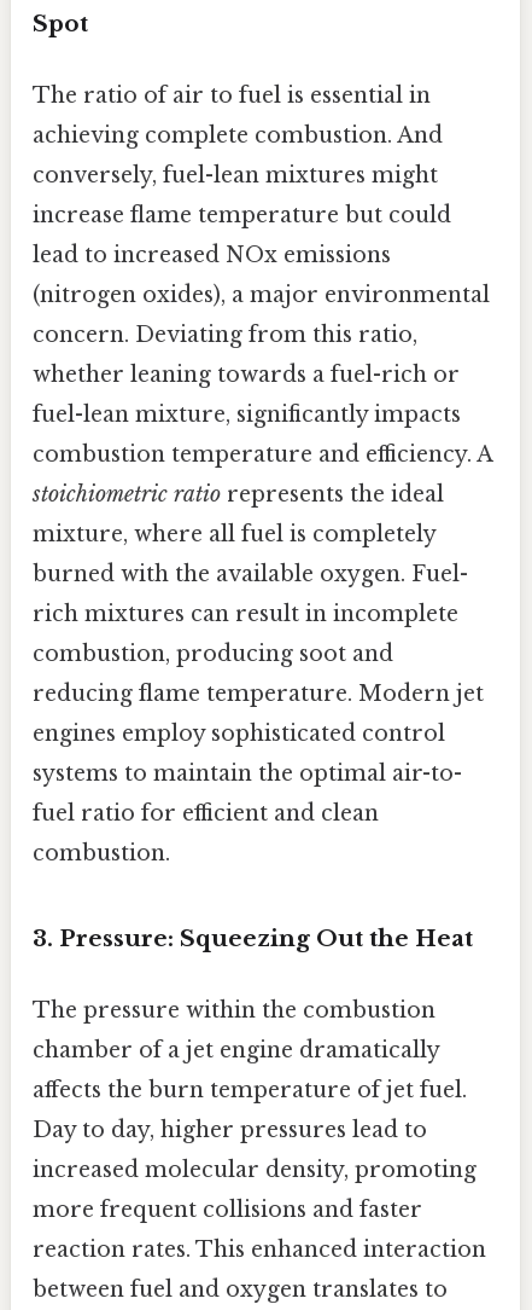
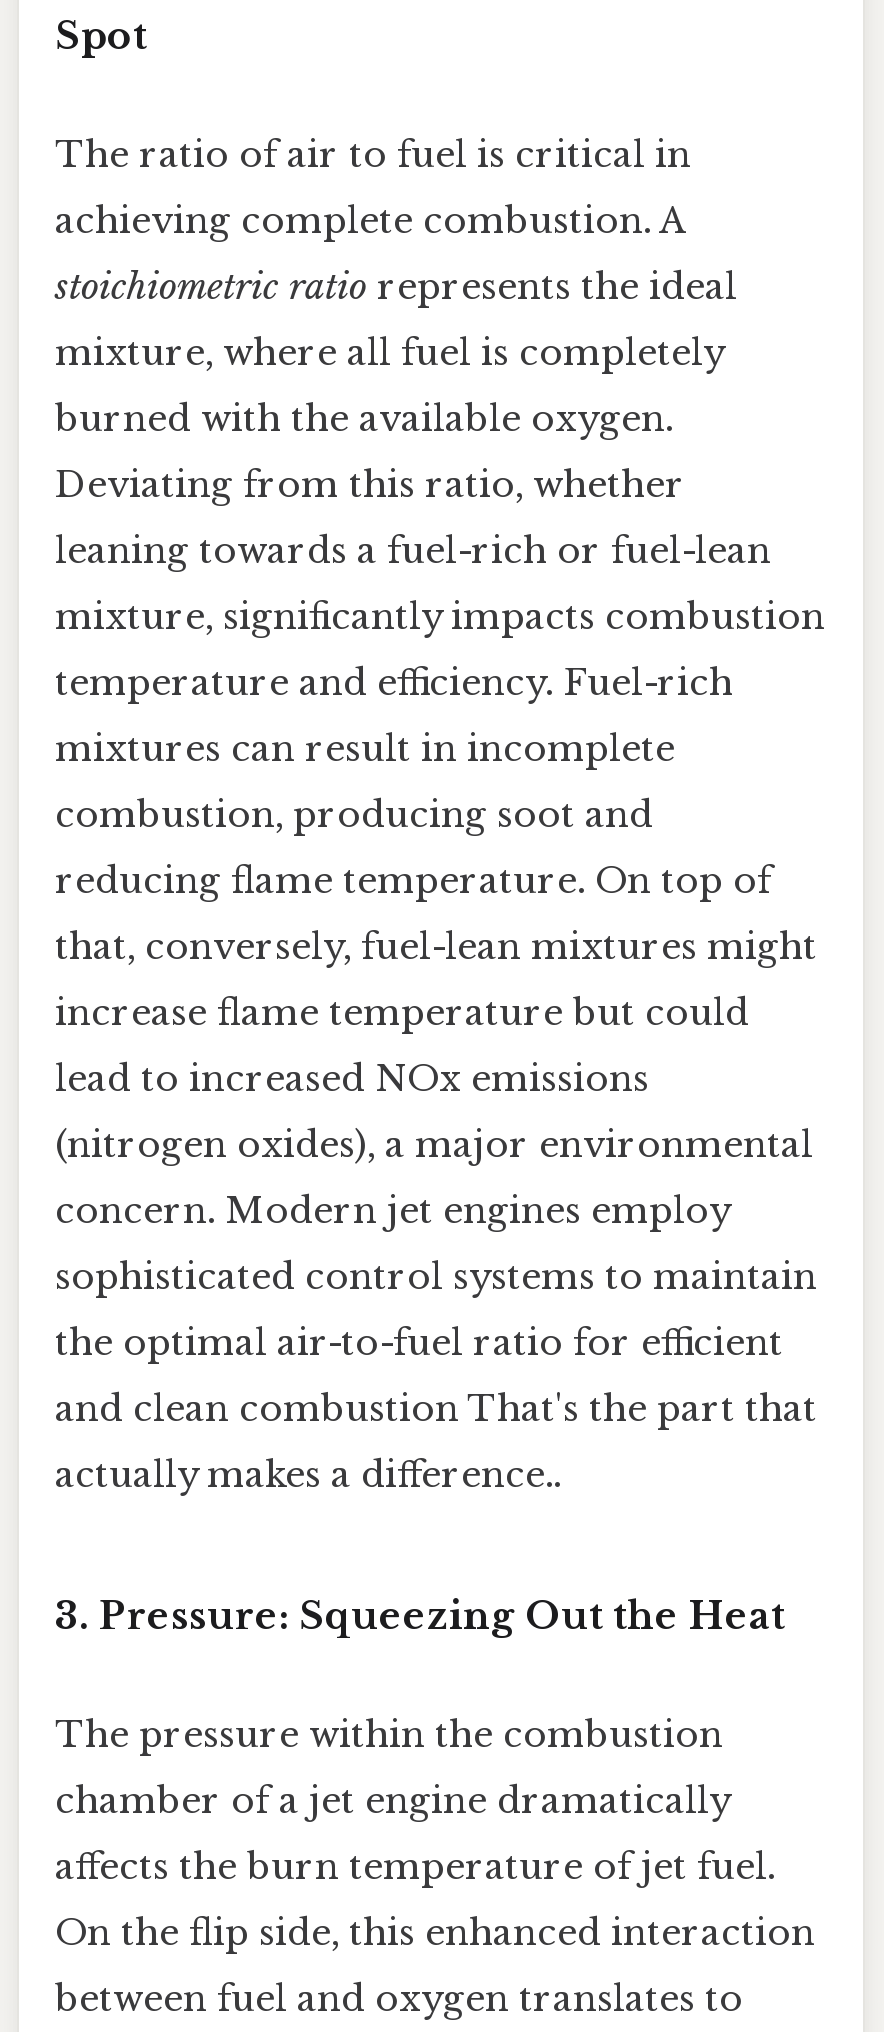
[33,83,443,189] The ratio of air to fuel is essential in | achieving complete combustion. And | conversely, fuel-lean mixtures might -> [55,134,825,970] The ratio of air to fuel is critical in | achieving complete combustion. A | burned with the available oxygen. | Deviating from this ratio, whether | leaning towards a fuel-rich or fuel-lean | mixture, significantly impacts combustion | temperature and efficiency. Fuel-rich | mixtures can result in incomplete | reducing flame temperature. On top of | that, conversely, fuel-lean mixtures might
moved [33,202,490,309] -> [55,992,813,1168]: increase flame temperature but could | lead to increased NOx emissions | (nitrogen oxides), a major environmental
[33,322,492,867] concern. Deviating from this ratio, | whether leaning towards a fuel-rich or | fuel-lean mixture, significantly impacts | combustion temperature and efficiency. A | burned with the available oxygen. Fuel- | rich mixtures can result in incomplete | reducing flame temperature. Modern jet | engines employ sophisticated control | systems to maintain the optimal air-to- | fuel ratio for efficient and clean | combustion. -> [55,1190,817,1498] concern. Modern jet engines employ | sophisticated control systems to maintain | the optimal air-to-fuel ratio for efficient | and clean combustion That's the part that | actually makes a difference..
moved [33,481,444,548] -> [55,266,737,376]: stoichiometric ratio represents the ideal | mixture, where all fuel is completely
moved [33,641,393,667] -> [55,794,653,838]: combustion, producing soot and
moved [33,925,473,1104] -> [55,1593,785,1890]: 3. Pressure: Squeezing Out the Heat | The pressure within the combustion | chamber of a jet engine dramatically | affects the burn temperature of jet fuel.
[33,1117,486,1263] Day to day, higher pressures lead to | increased molecular density, promoting | more frequent collisions and faster | reaction rates. This enhanced interaction -> [55,1912,815,1956] On the flip side, this enhanced interaction

